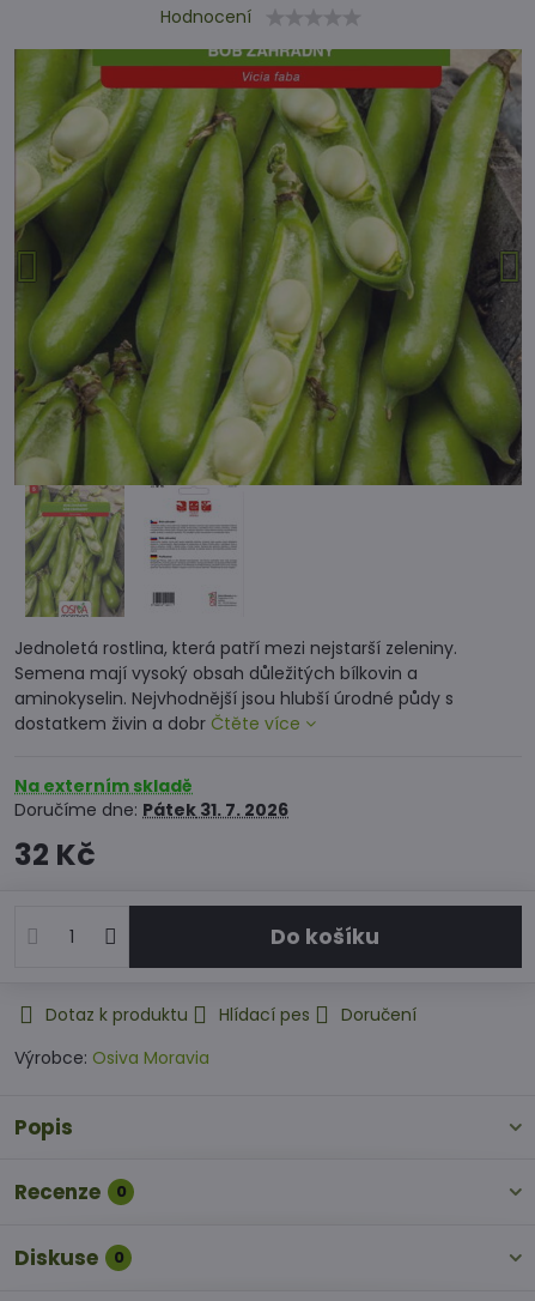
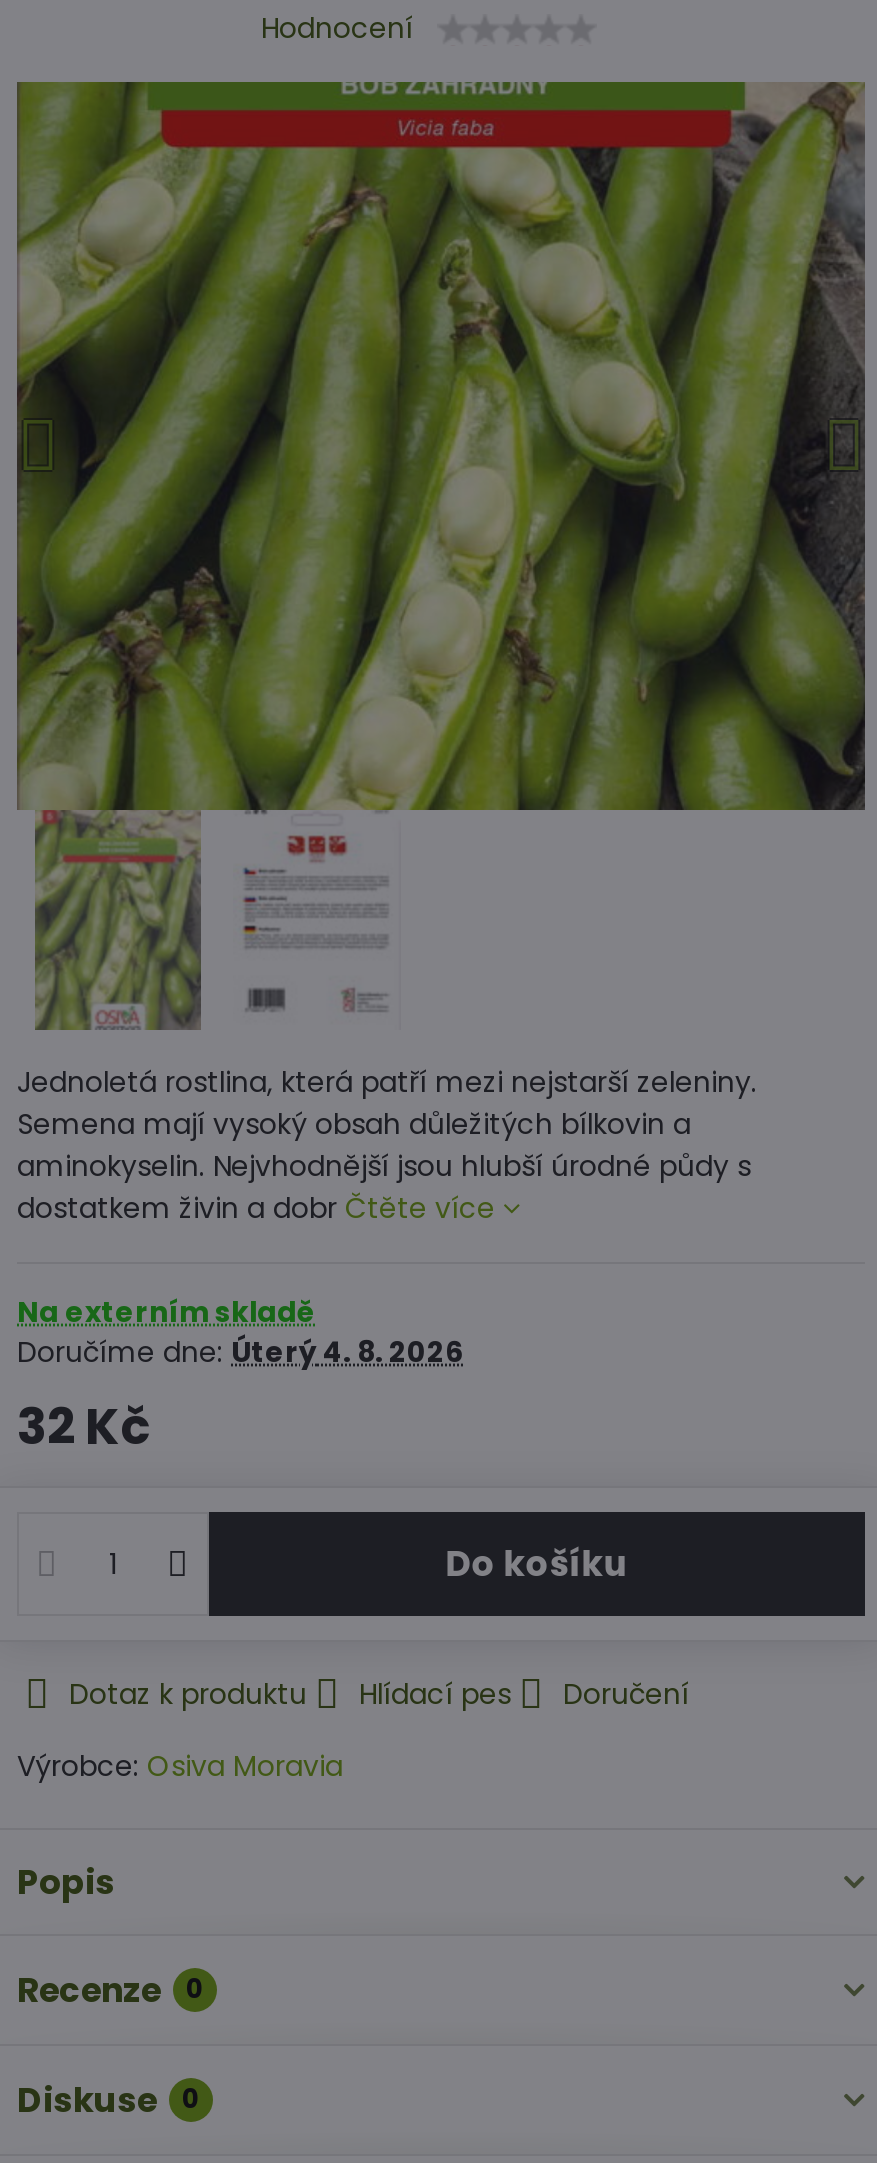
[14,798,288,822] Doručíme dne: Pátek 31. 7. 2026 -> [17,1332,463,1372] Doručíme dne: Úterý 4. 8. 2026

